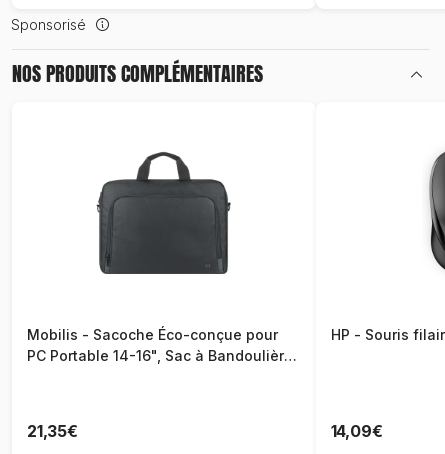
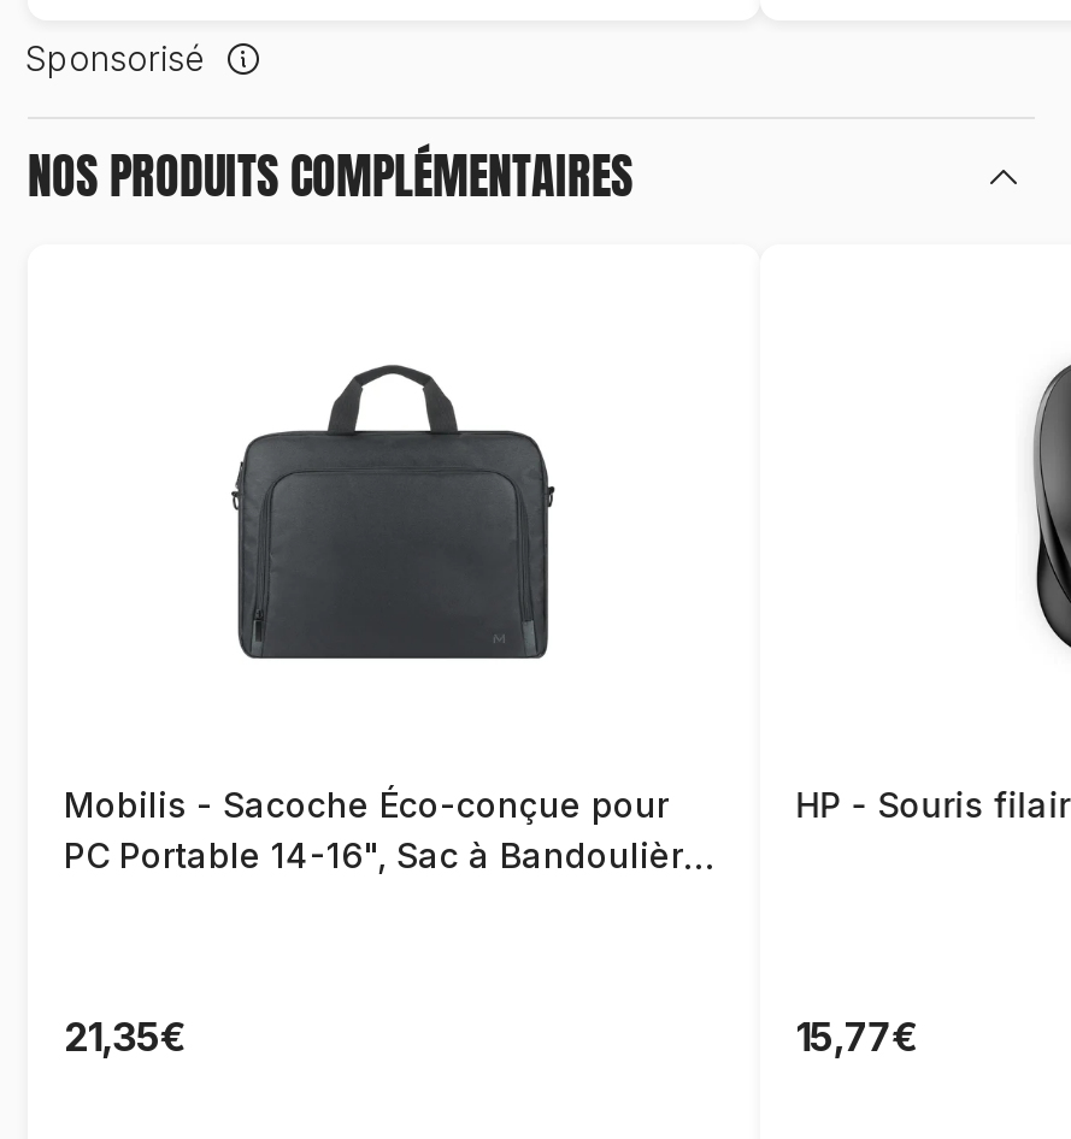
[331,421,382,441] 14,09€ -> [796,1013,918,1061] 15,77€

